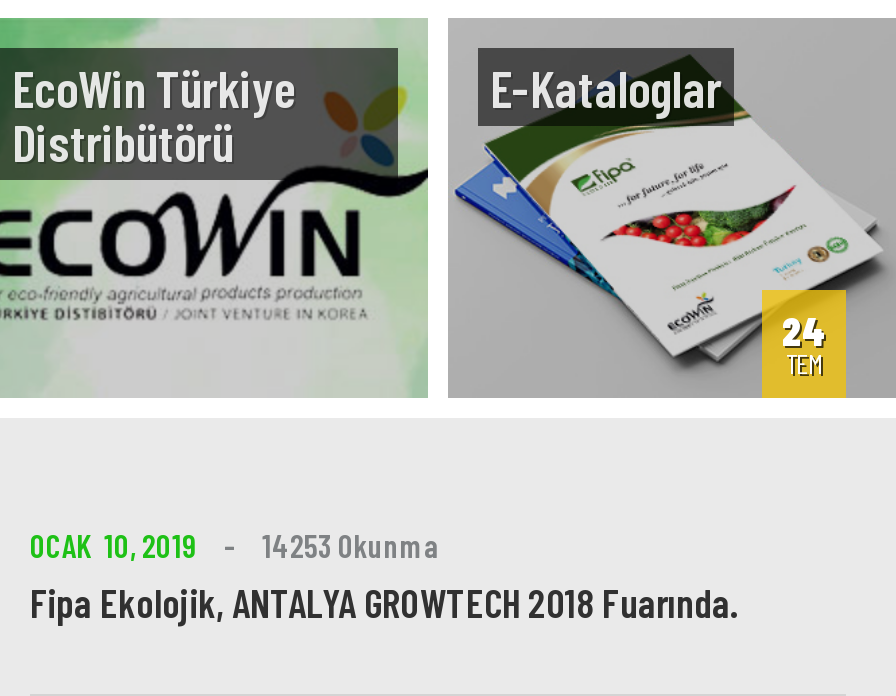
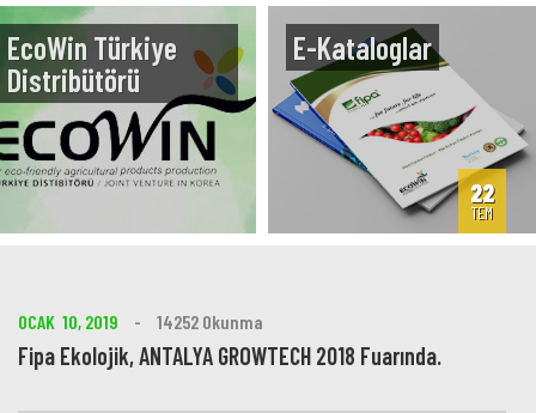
[782,305,826,353] 24 -> [470,178,494,207] 22
[262,525,438,563] 14253 Okunma -> [157,310,262,332] 14252 Okunma

